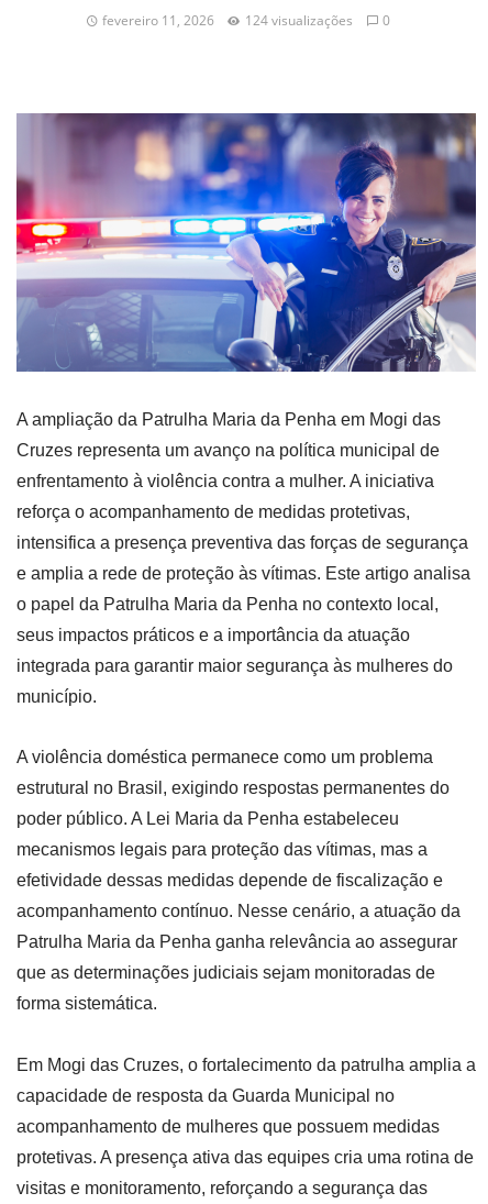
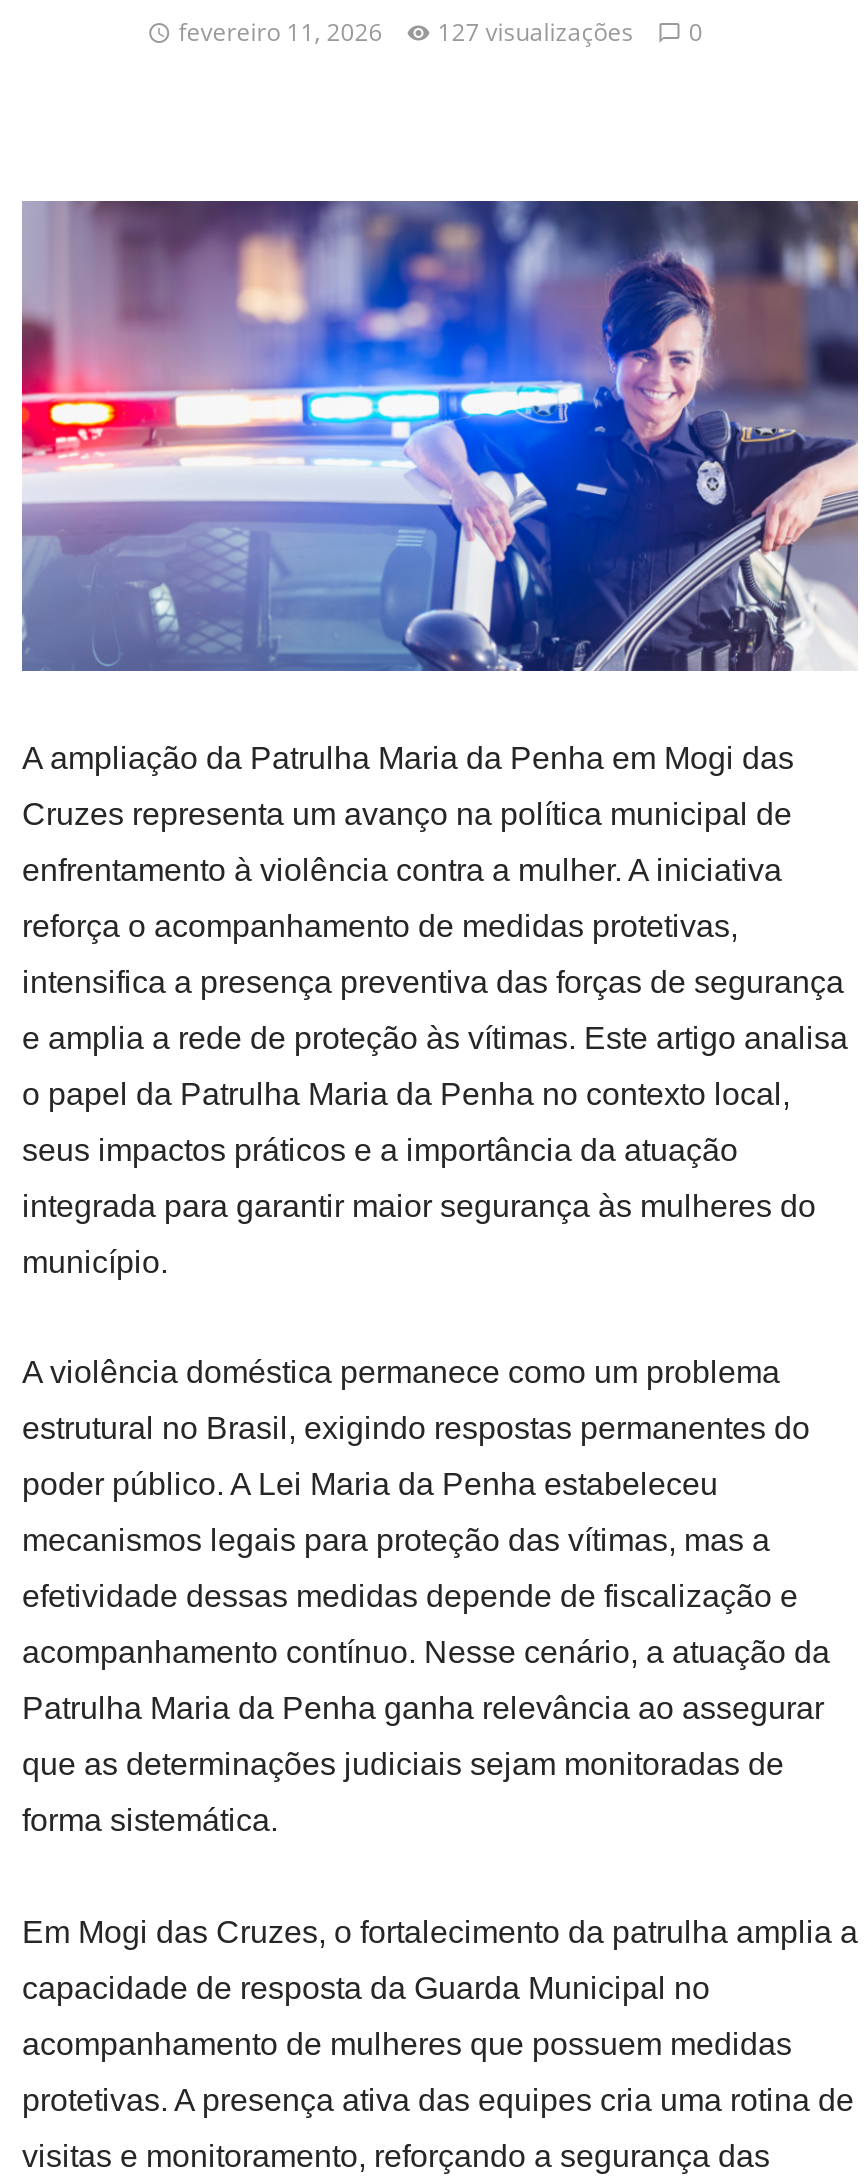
[245,11,353,30] 124 visualizações -> [438,15,634,49] 127 visualizações

